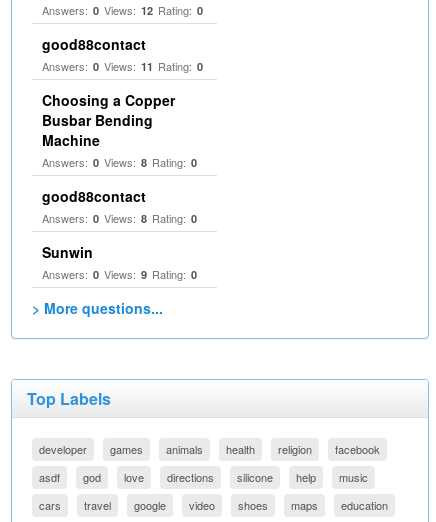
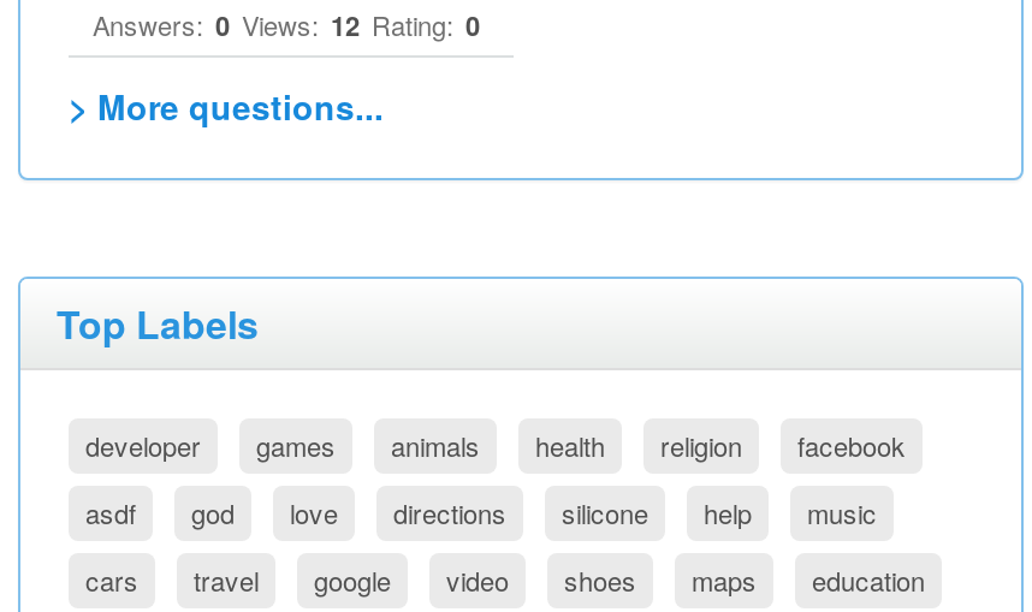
[42,34,203,282] good88contact | Answers: 0 Views: 11 Rating: 0 | Choosing a Copper | Busbar Bending | Machine | Answers: 0 Views: 8 Rating: 0 | good88contact | Answers: 0 Views: 8 Rating: 0 | Sunwin | Answers: 0 Views: 9 Rating: 0 -> none

